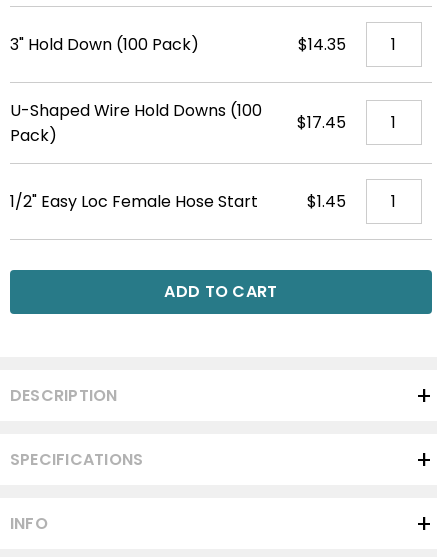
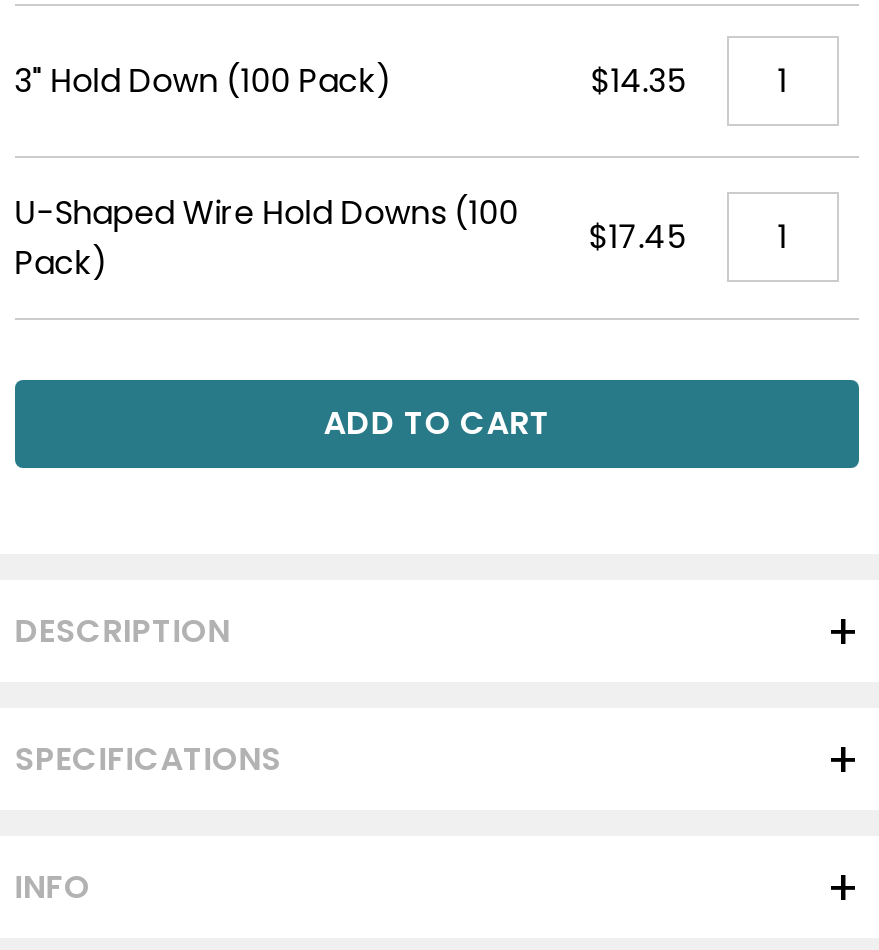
[10,190,346,213] 1/2" Easy Loc Female Hose Start | $1.45 -> none

